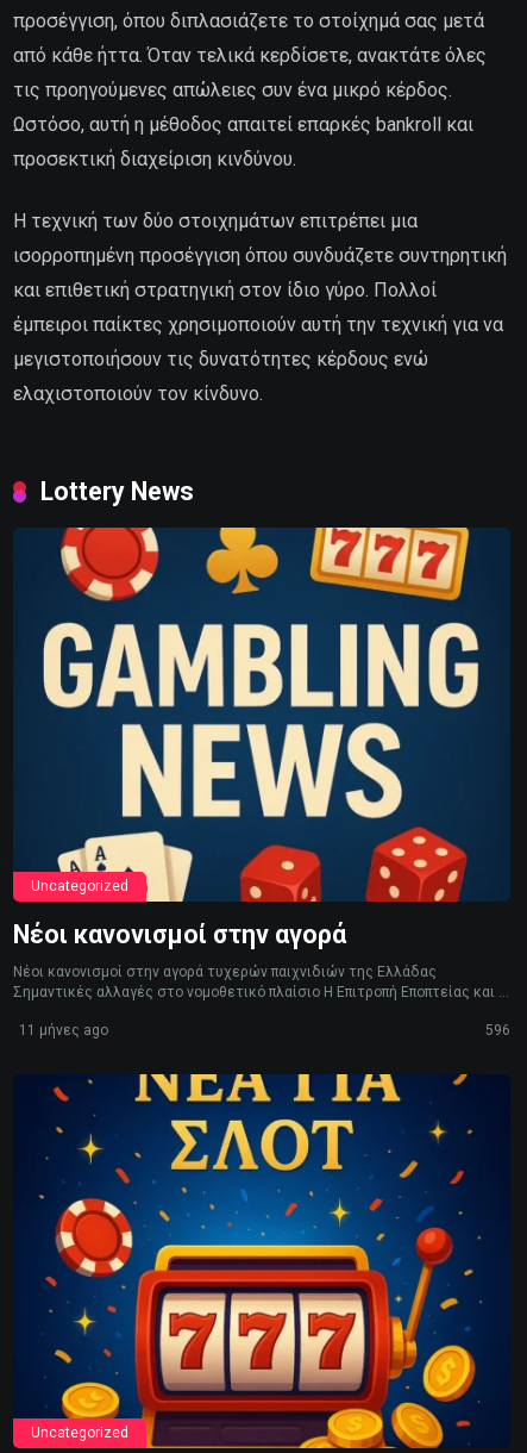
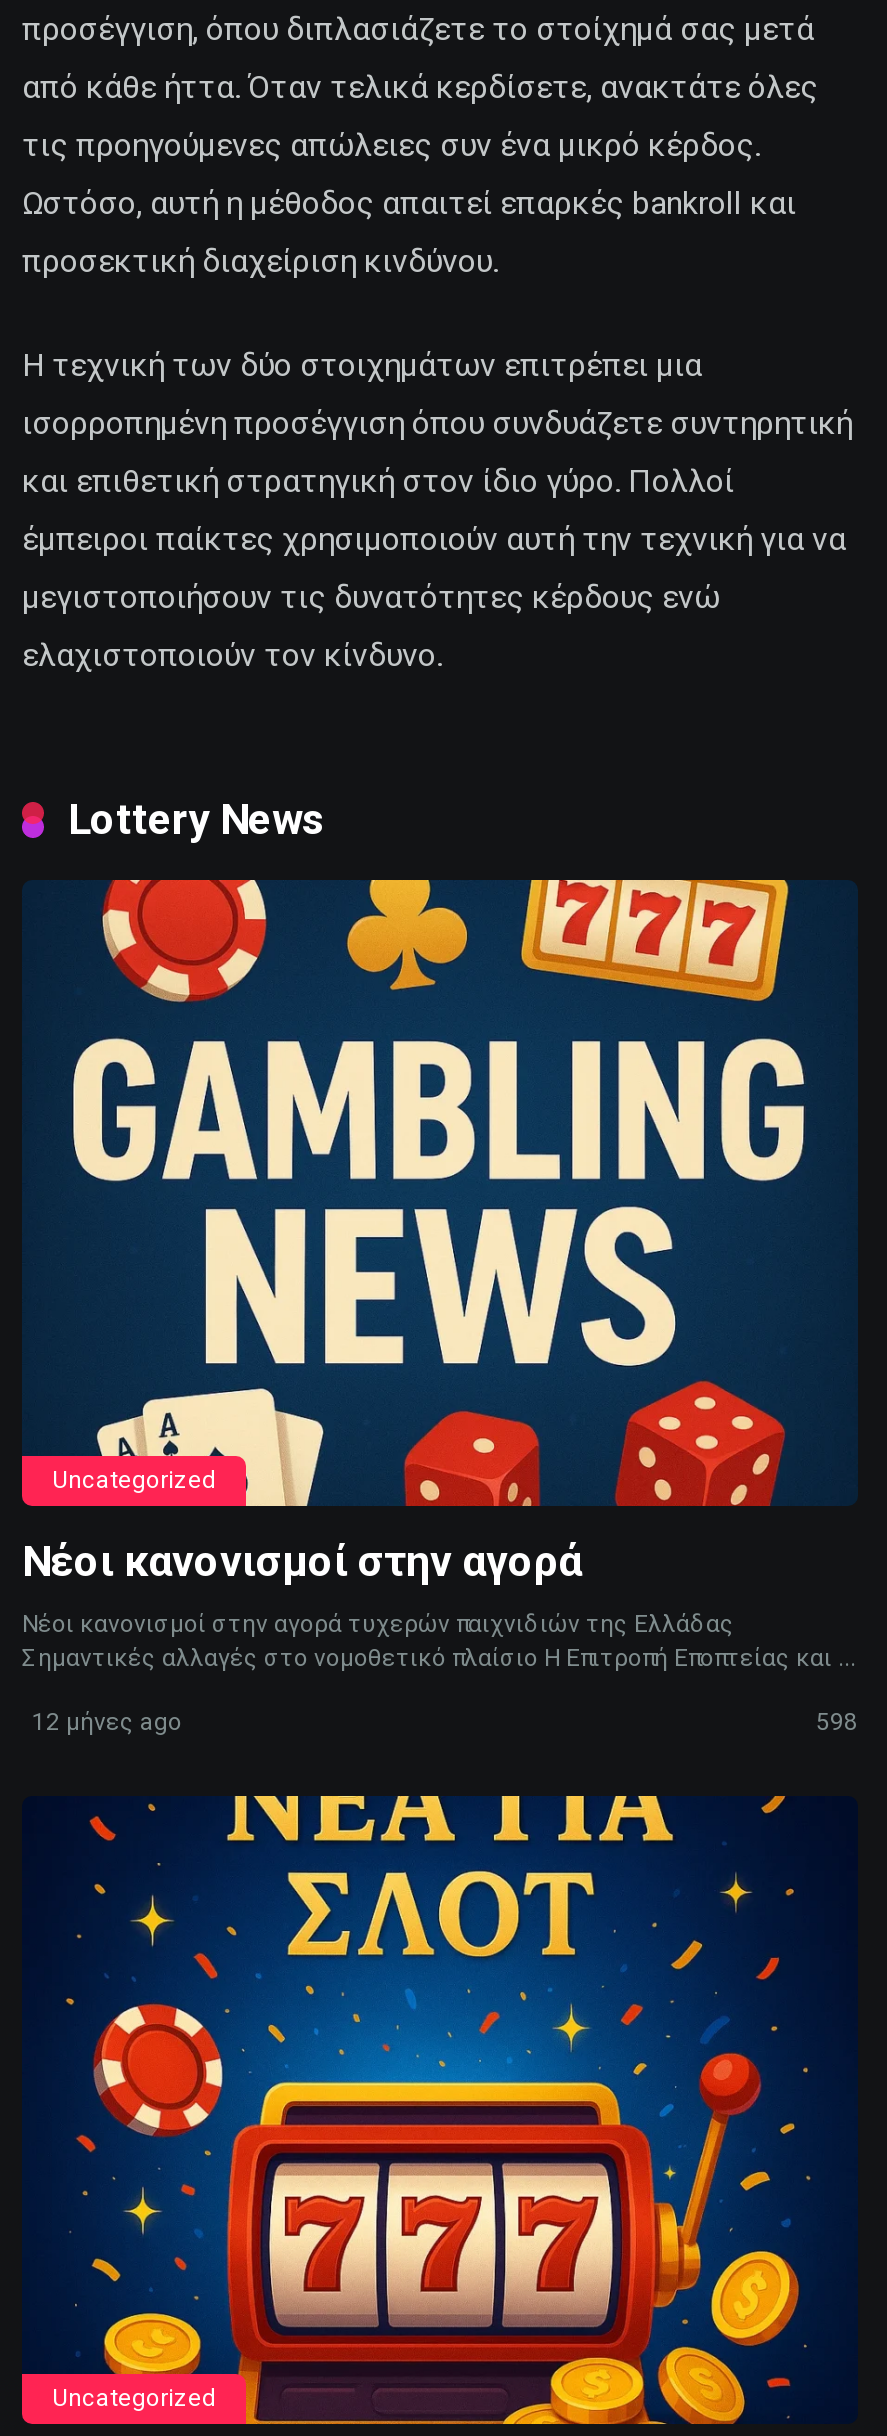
[19,1022,108,1038] 11 μήνες ago -> [32,1709,182,1737] 12 μήνες ago
[485,1022,510,1038] 596 -> [816,1709,858,1737] 598

